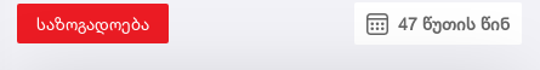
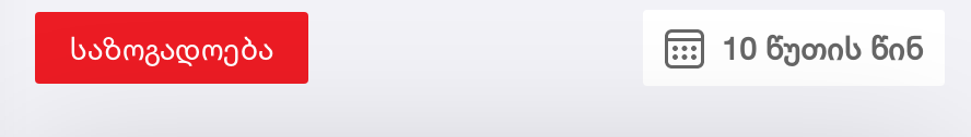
[398,14,510,34] 47 წუთის წინ -> [722,30,923,67] 10 წუთის წინ

